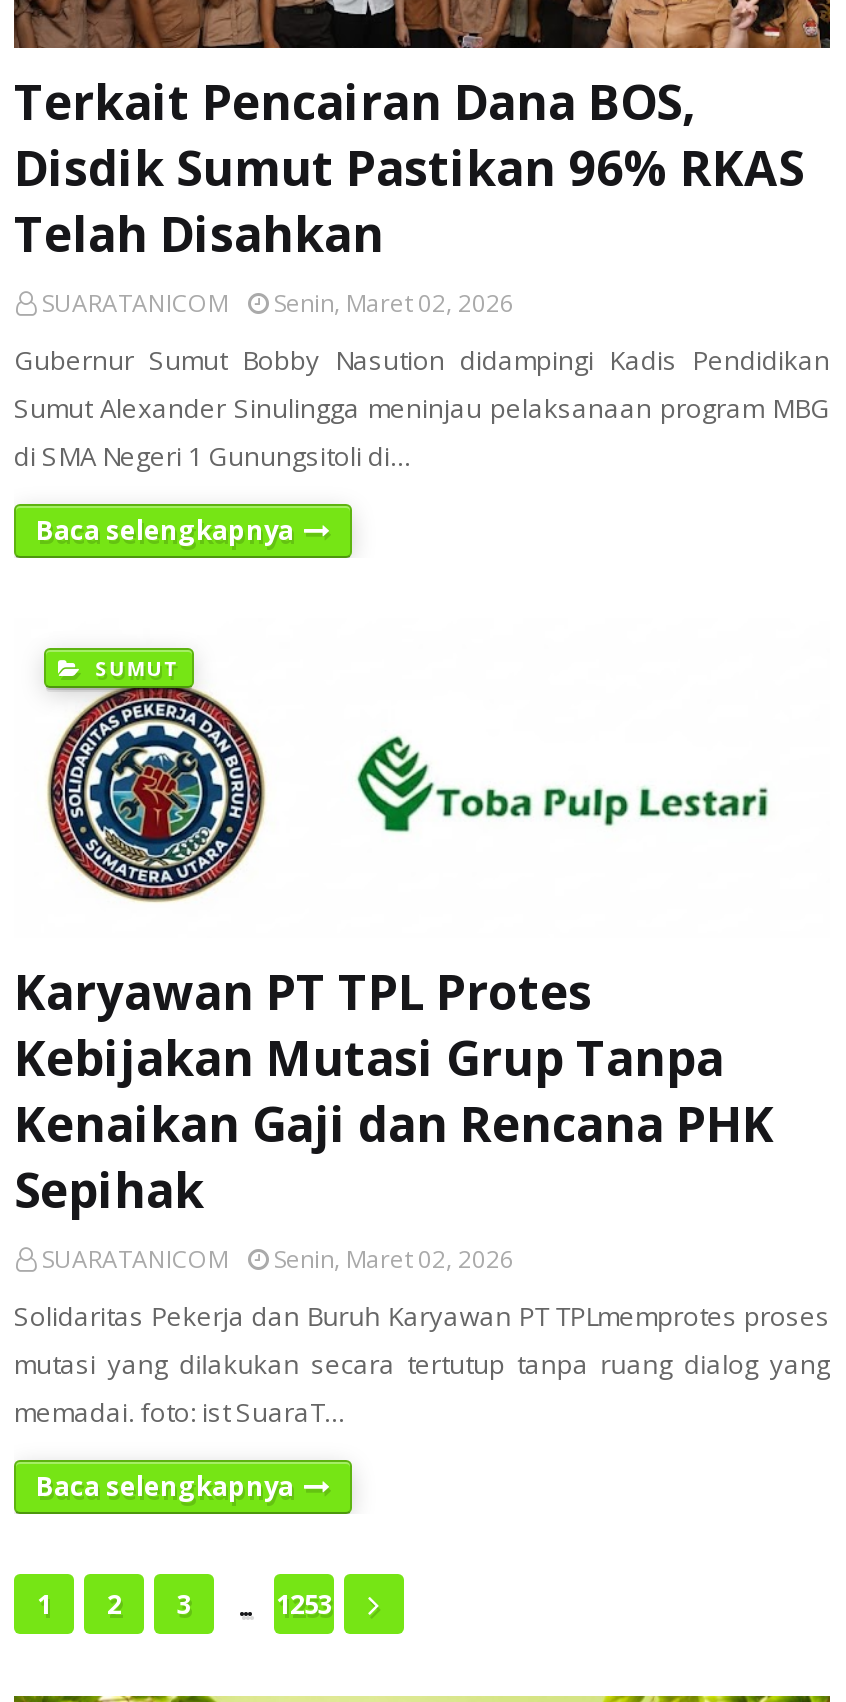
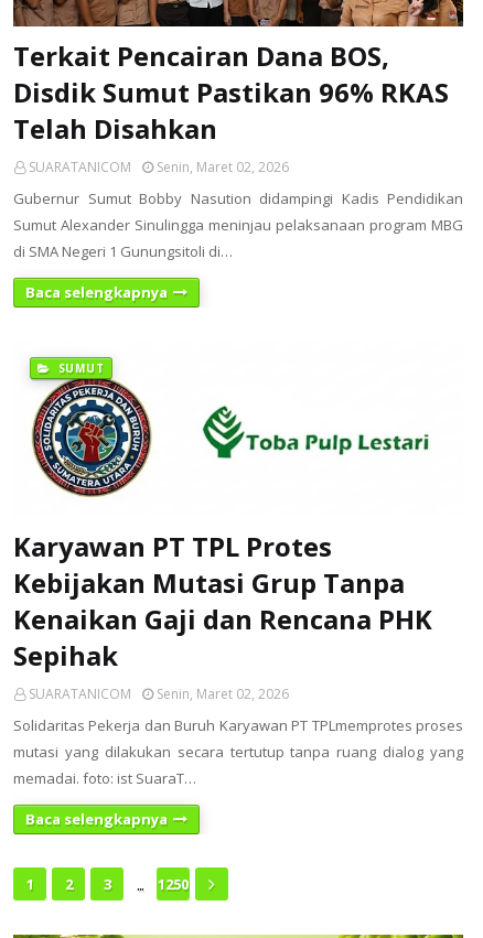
[276,1586,332,1622] 1253 -> [158,874,189,894] 1250

